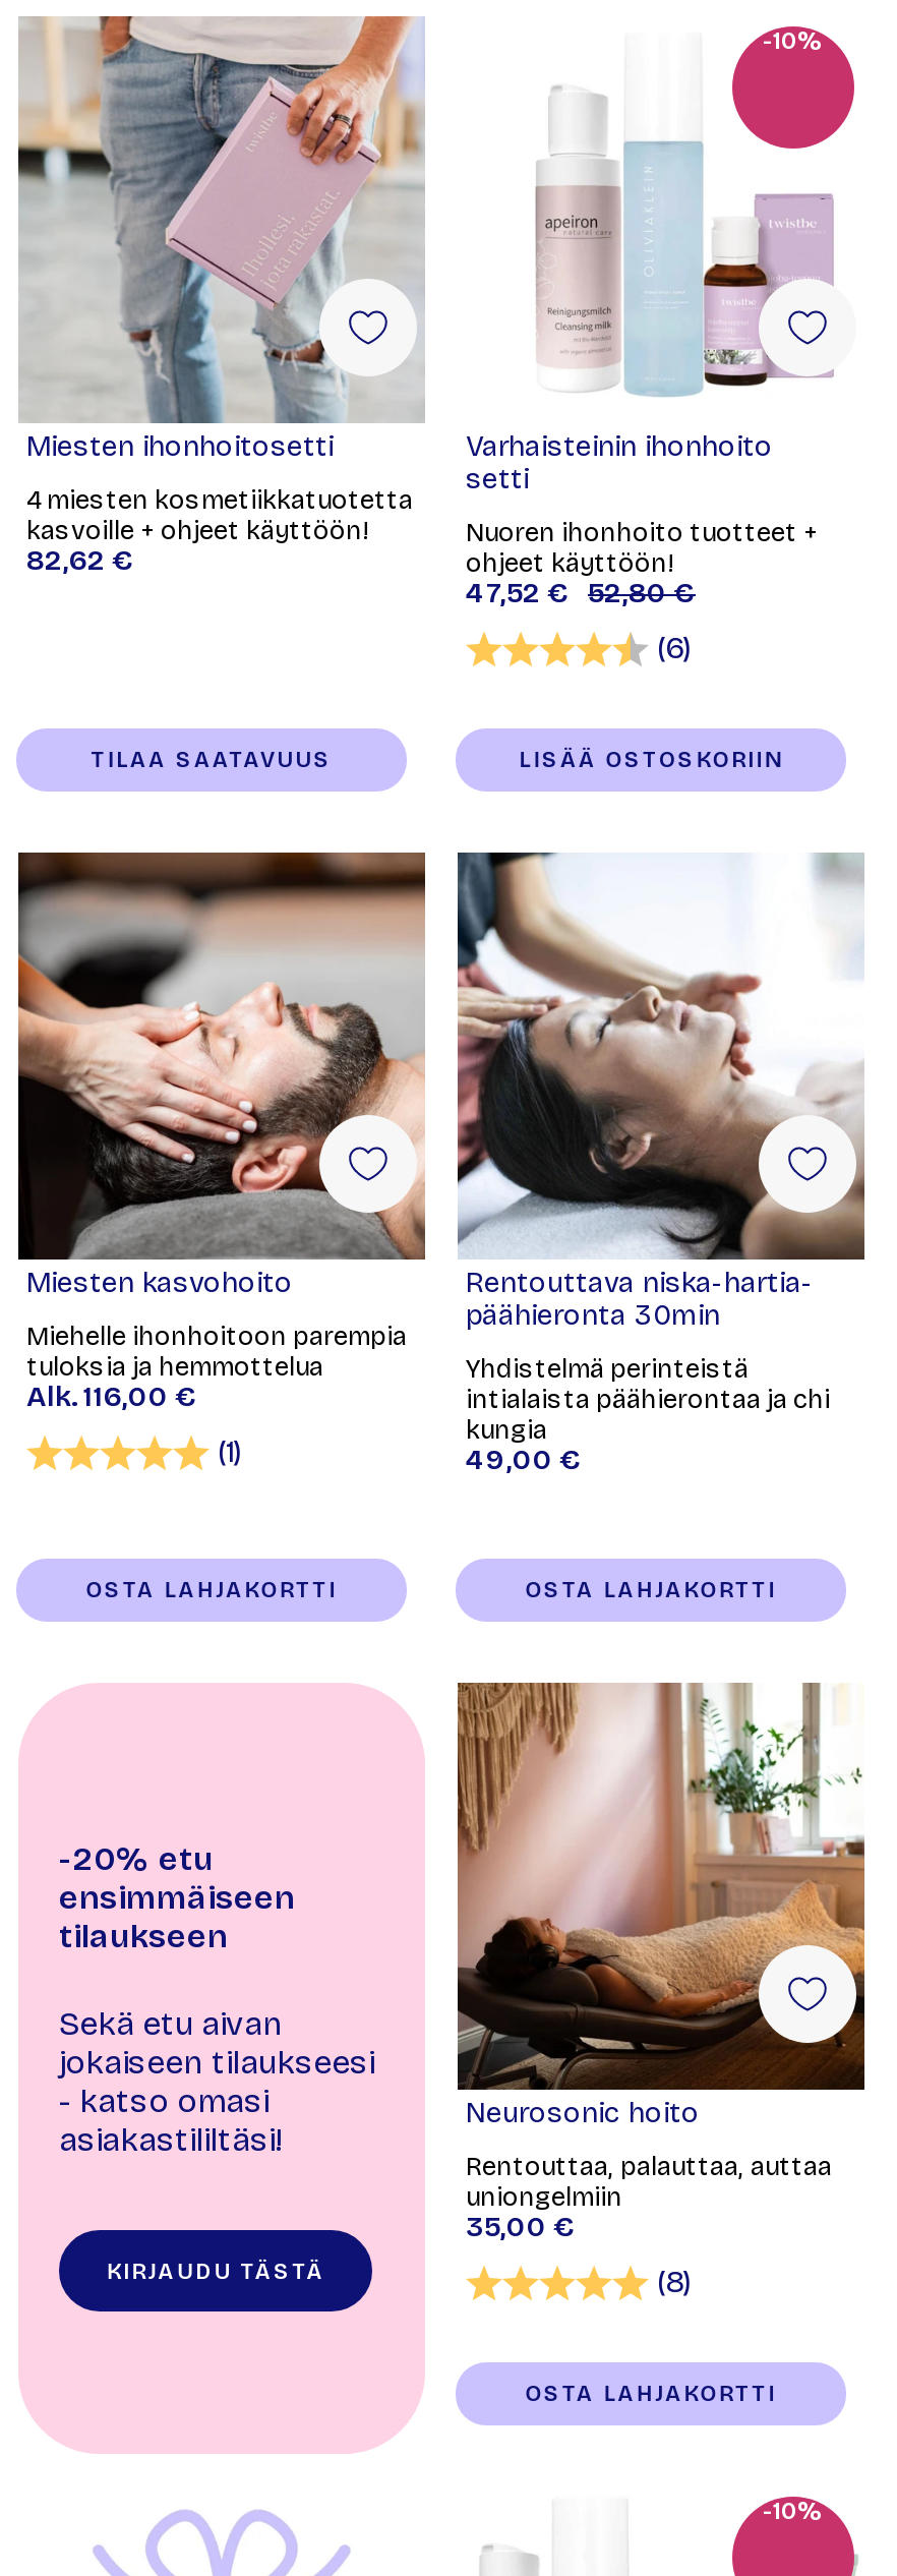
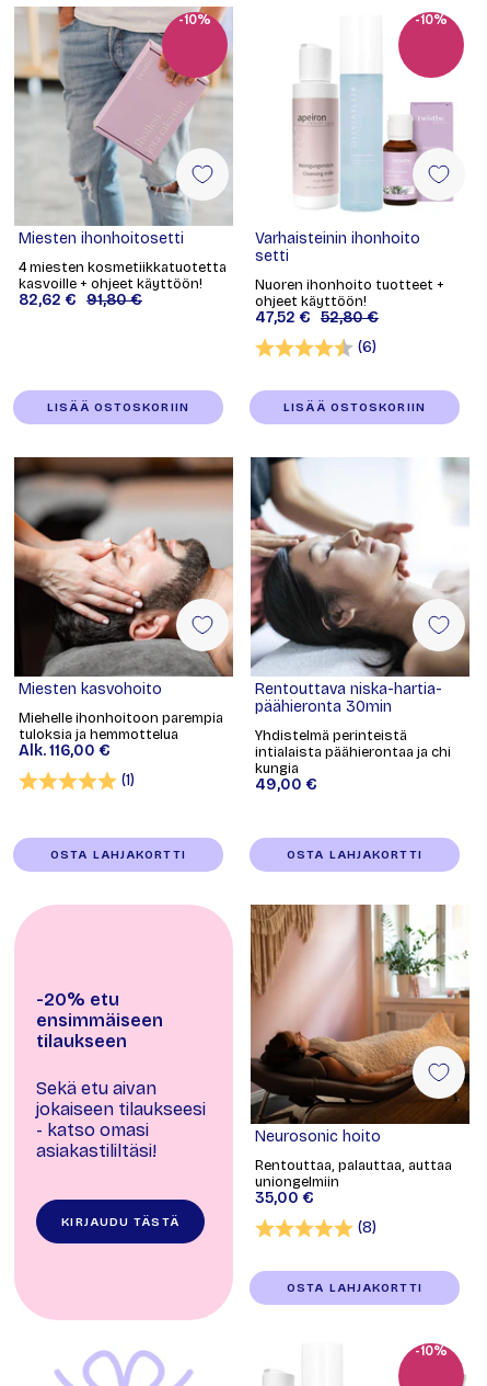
none -> [178,12,211,27] -10%
[295,69,415,149] [image] -> [162,35,229,78] [image]
[26,542,134,577] 82,62 € -> [19,290,142,309] 82,62 € 91,80 €
[91,746,332,772] TILAA SAATAVUUS -> [47,400,189,414] LISÄÄ OSTOSKORIIN

